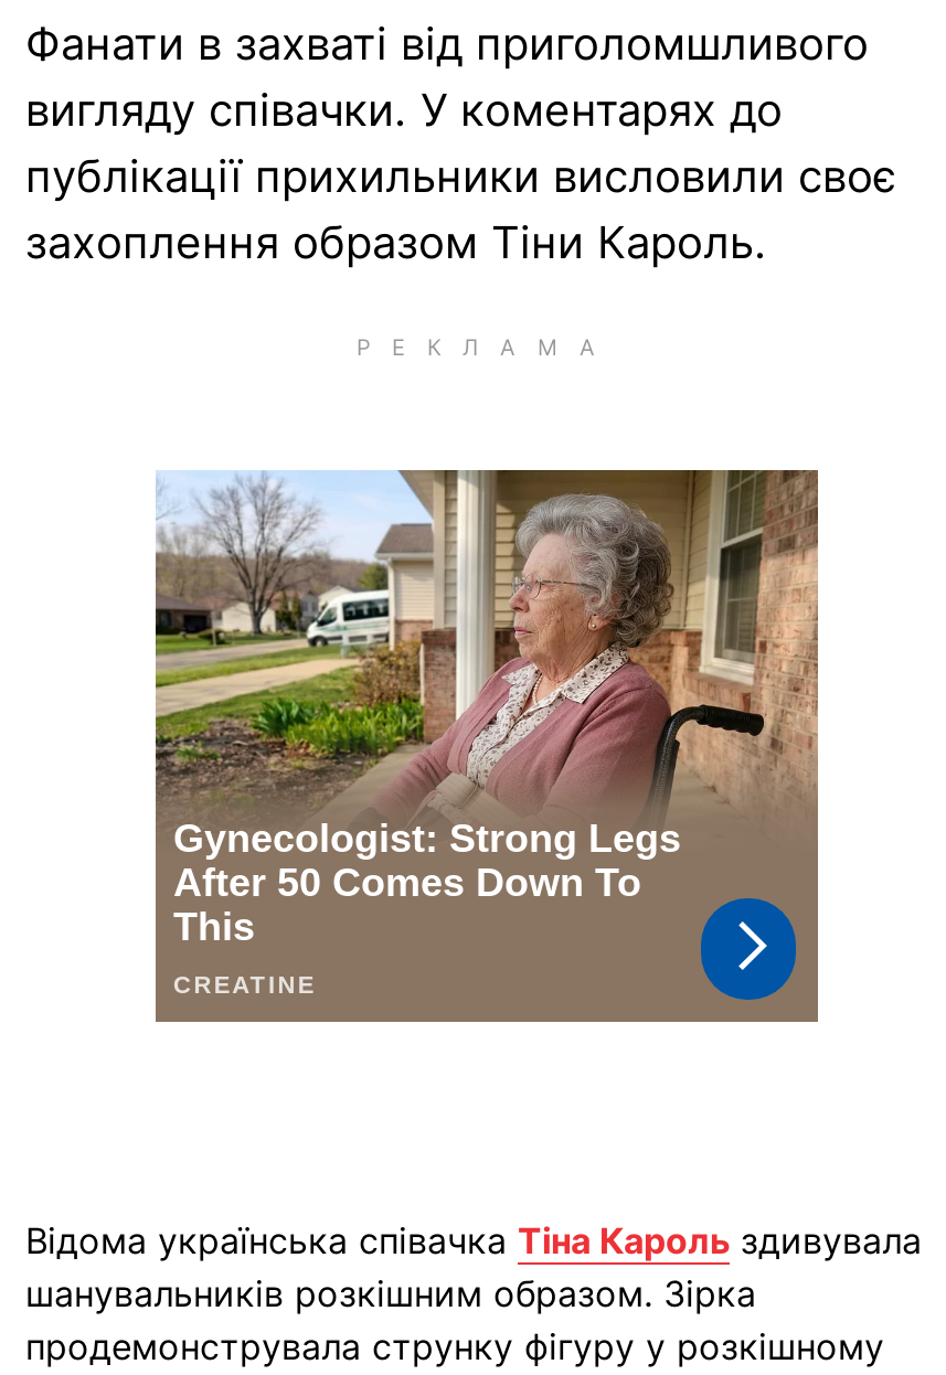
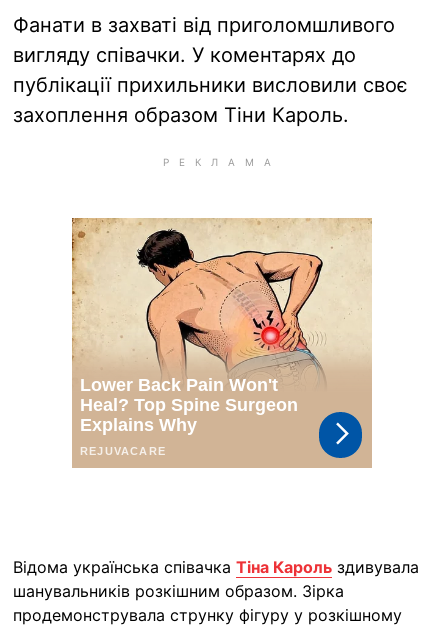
[153,468,820,1022] [image] -> [71,217,372,467] [image]

